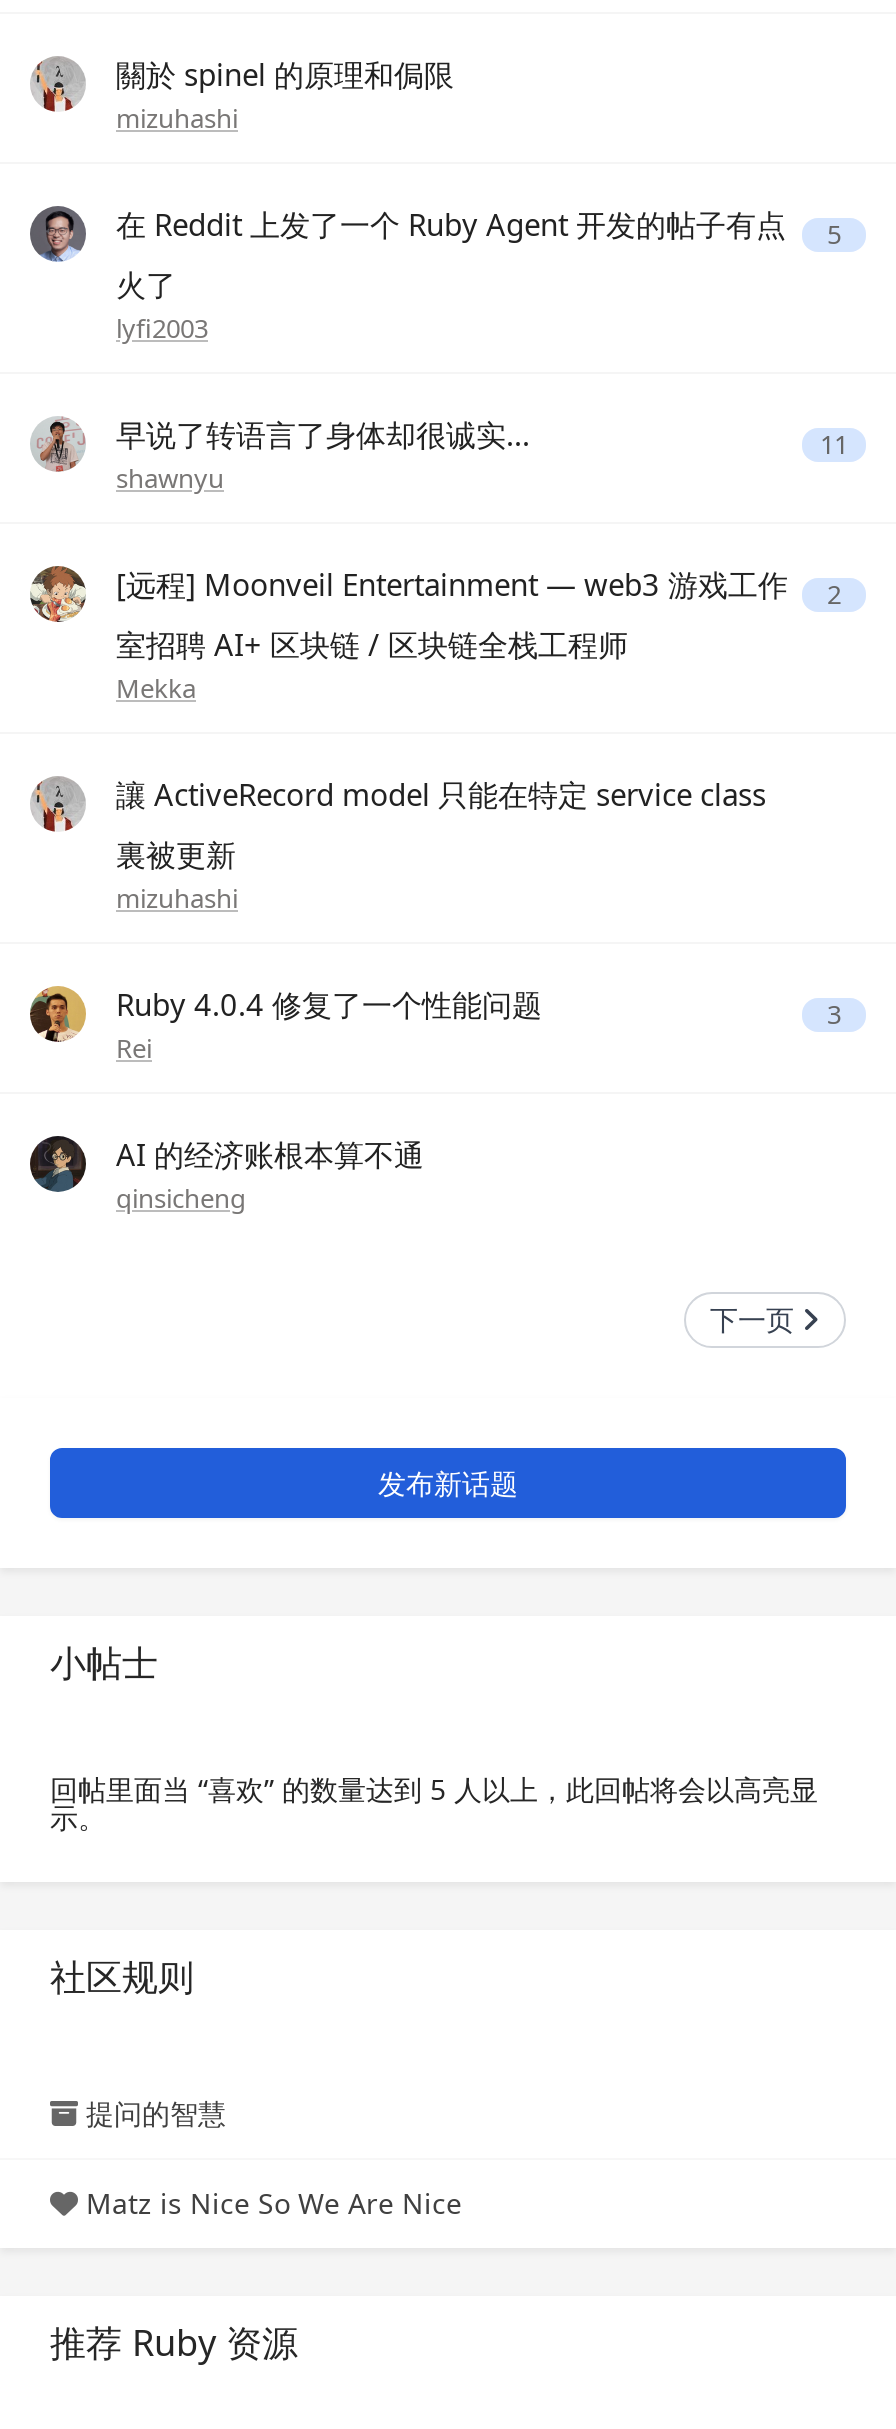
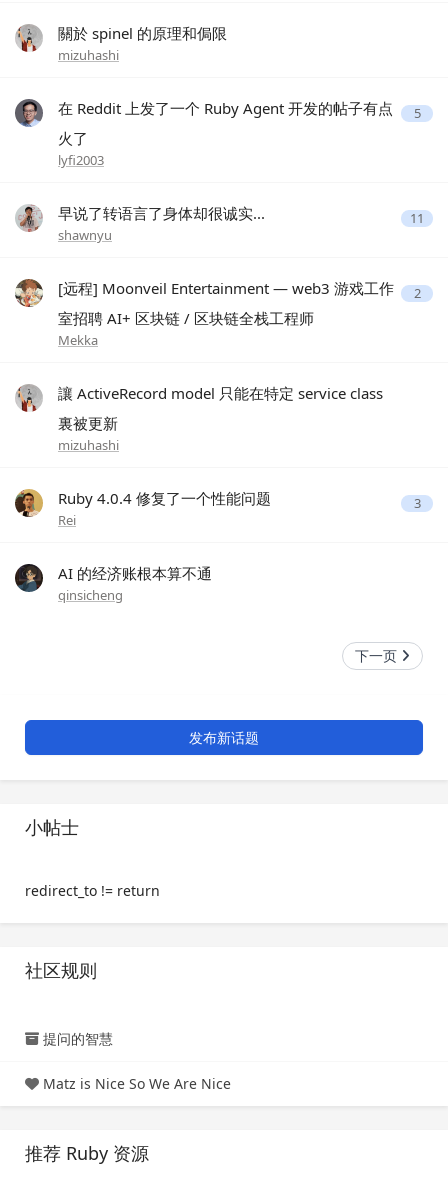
[50,1770,818,1836] 回帖里面当 “喜欢” 的数量达到 5 人以上，此回帖将会以高亮显 | 示。 -> [25,881,160,900] redirect_to != return

